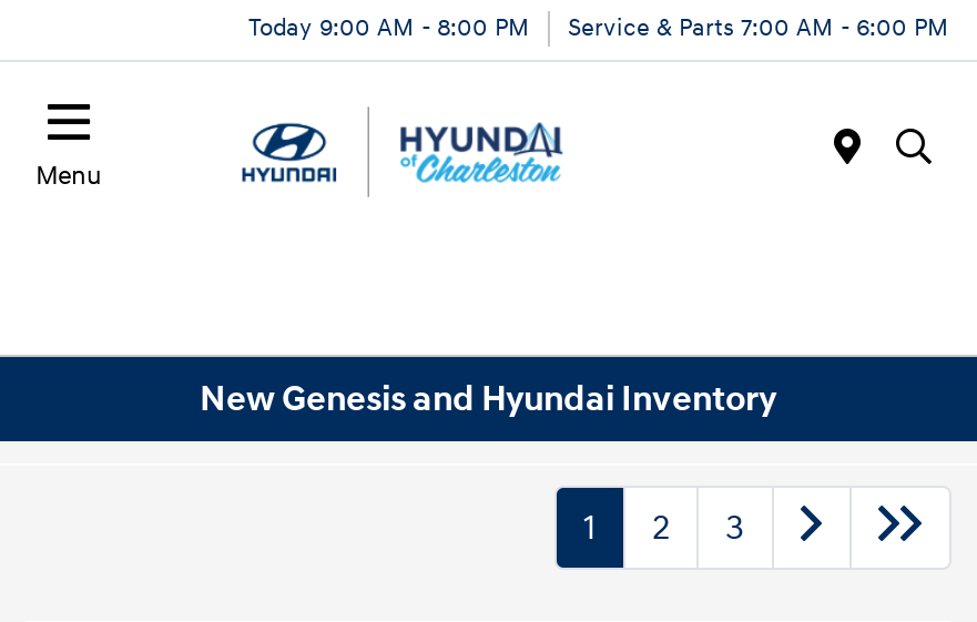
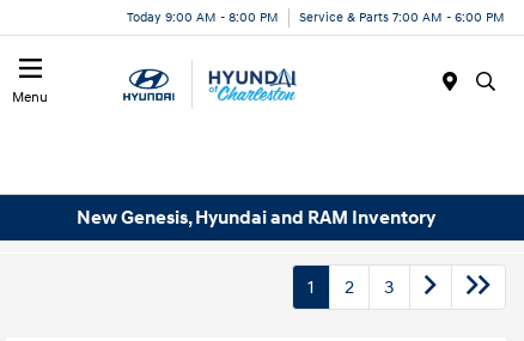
[200,376,776,420] New Genesis and Hyundai Inventory -> [77,205,435,229] New Genesis, Hyundai and RAM Inventory

